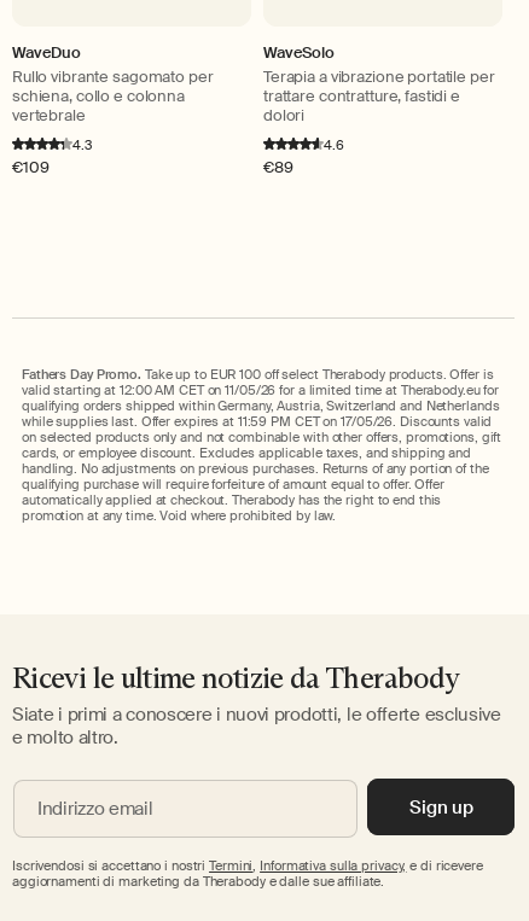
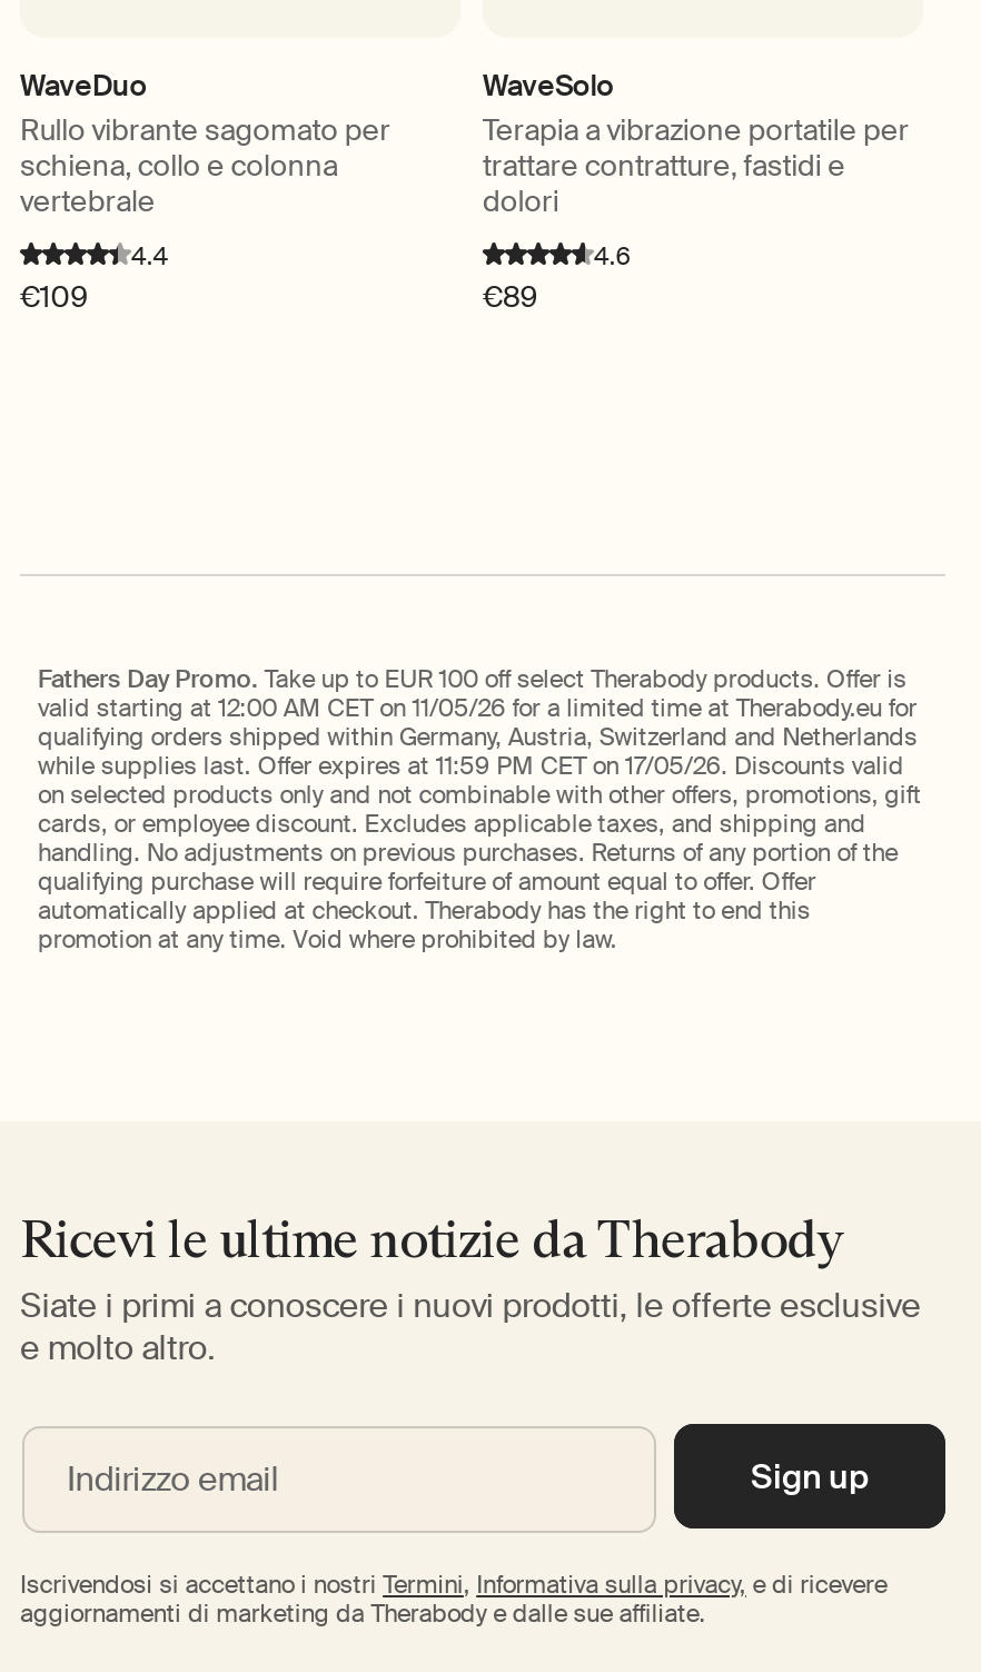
[72,136,91,153] 4.3 -> [131,240,168,271] 4.4

